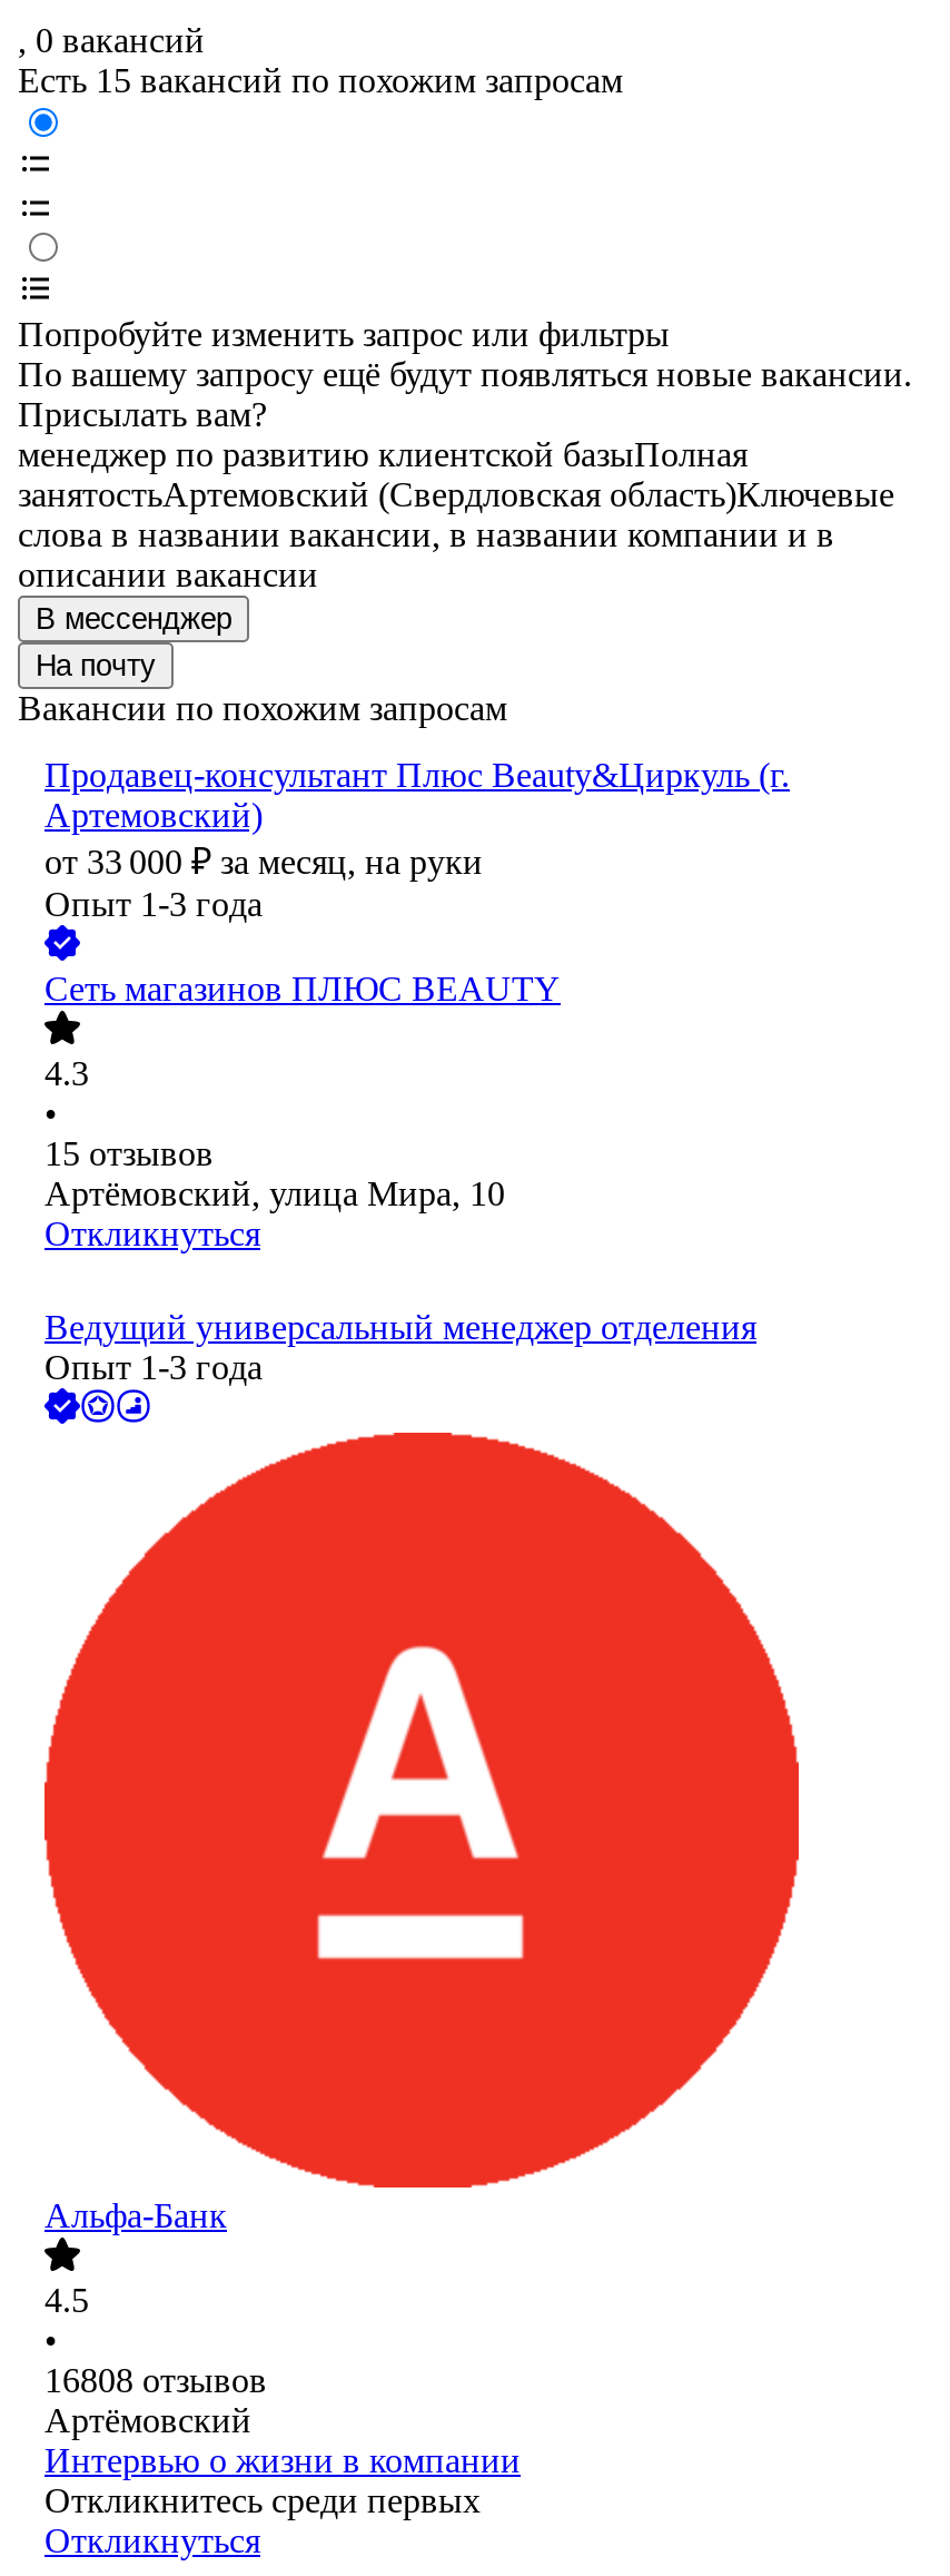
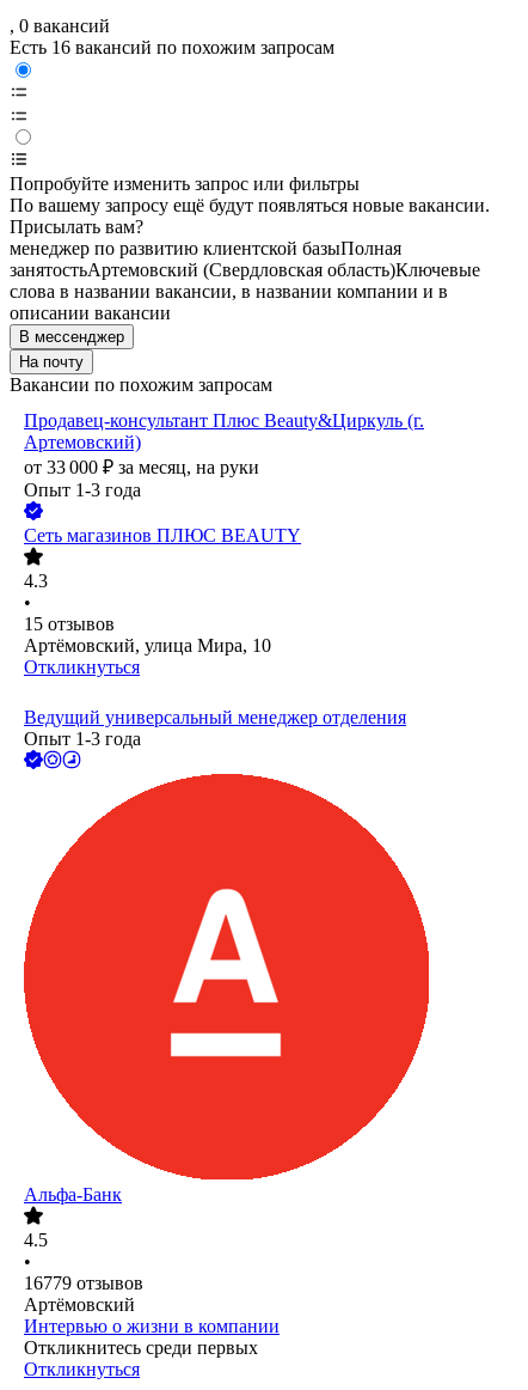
[18,62,623,100] Есть 15 вакансий по похожим запросам -> [10,38,334,58] Есть 16 вакансий по похожим запросам
[44,2362,267,2400] 16808 отзывов -> [24,1273,143,1294] 16779 отзывов

